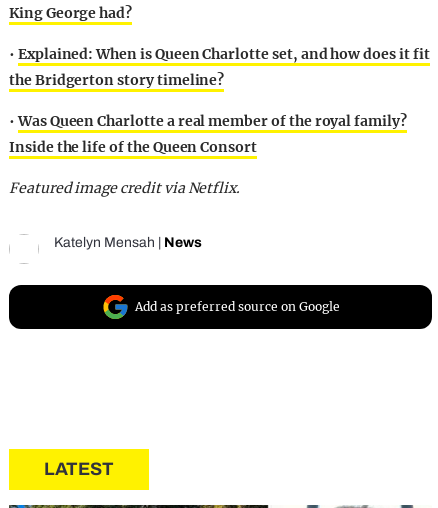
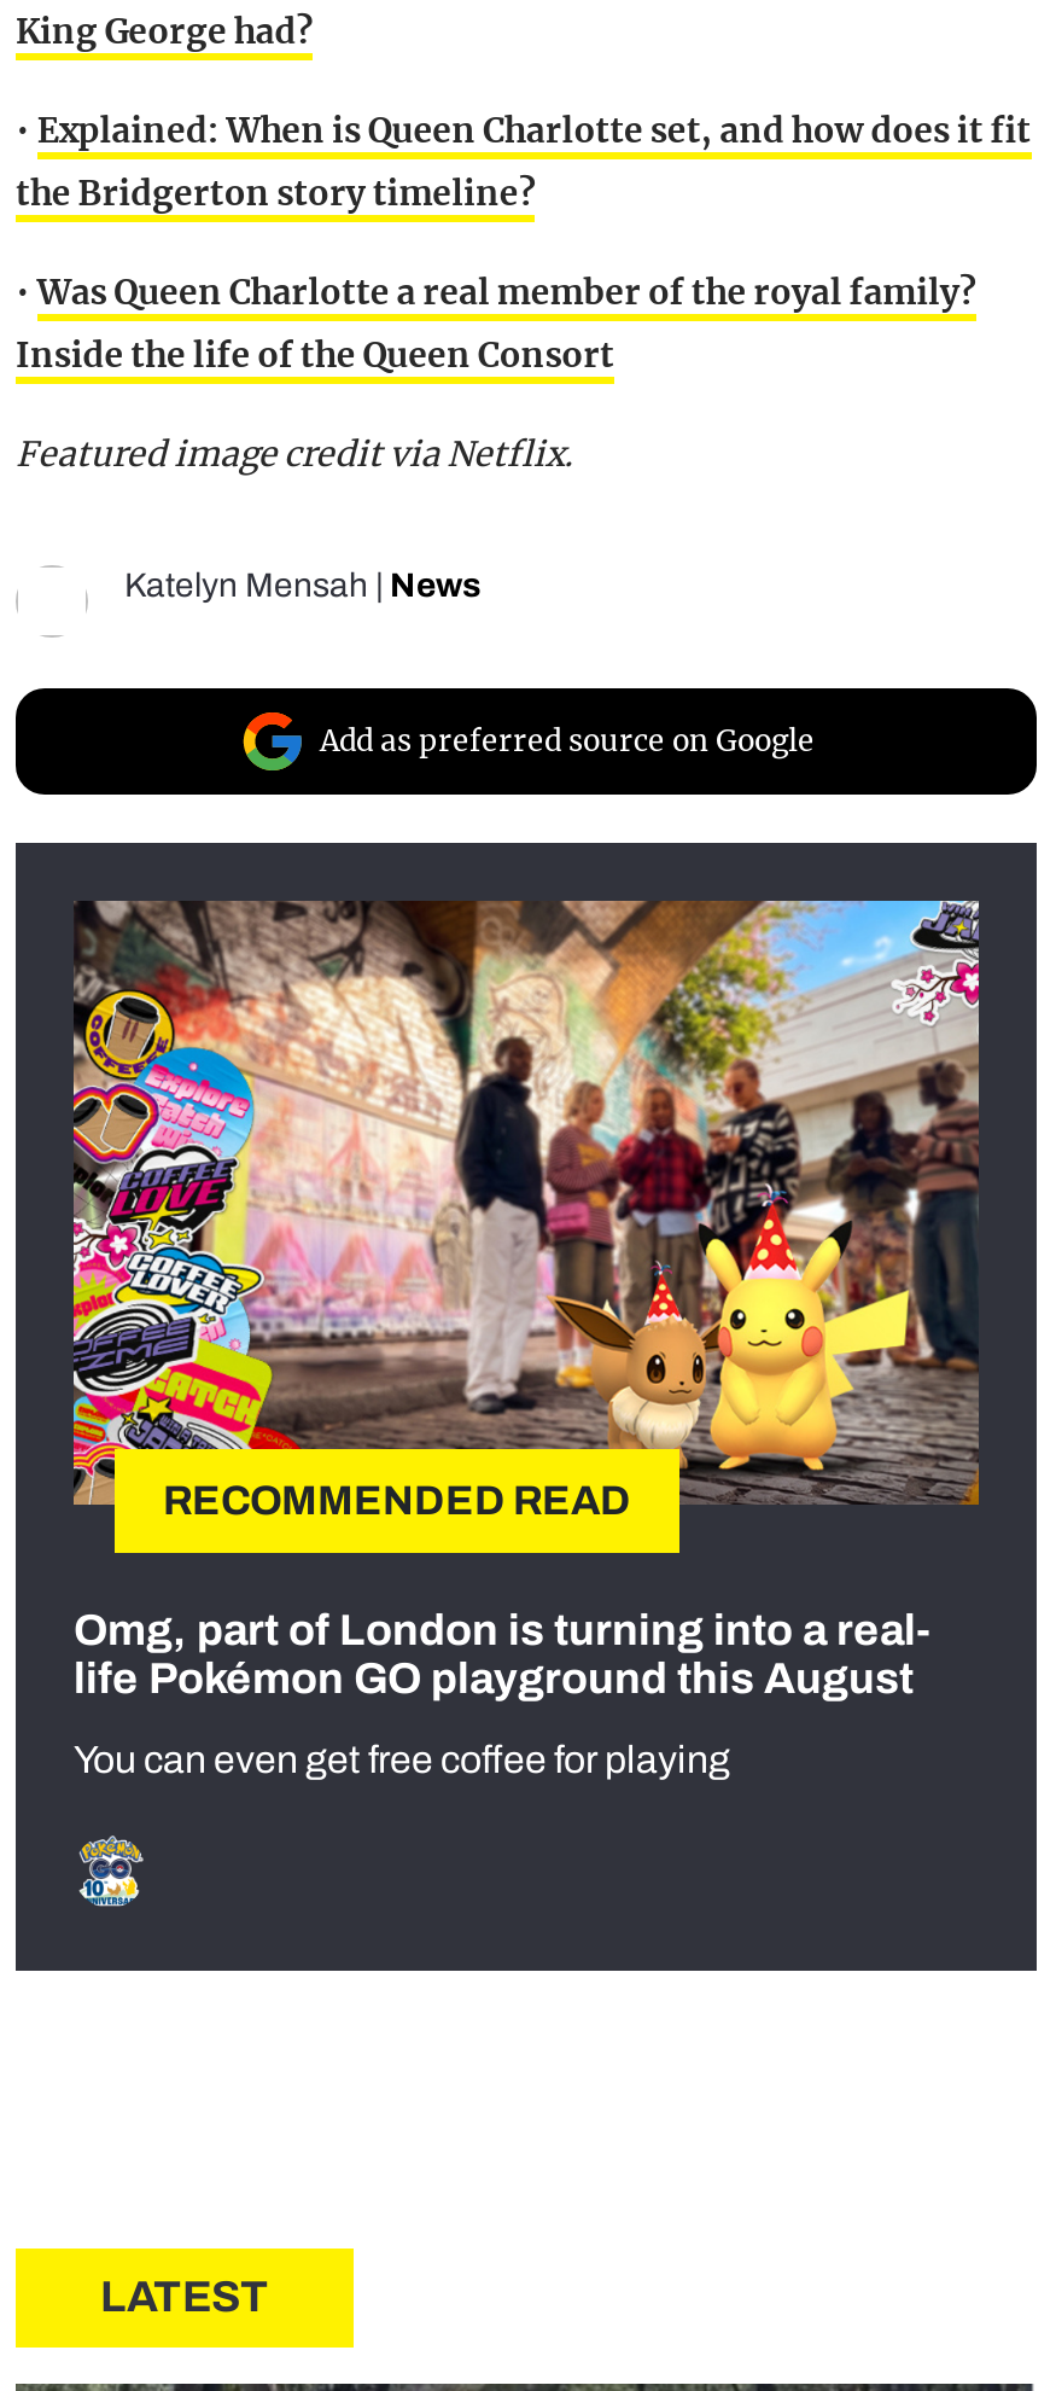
none -> [13,840,1039,1973] [image] | RECOMMENDED READ | Omg, part of London is turning into a real- | life Pokémon GO playground this August | You can even get free coffee for playing

